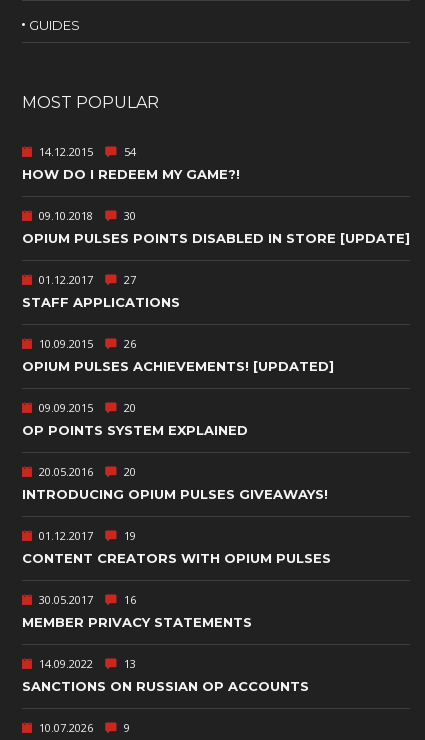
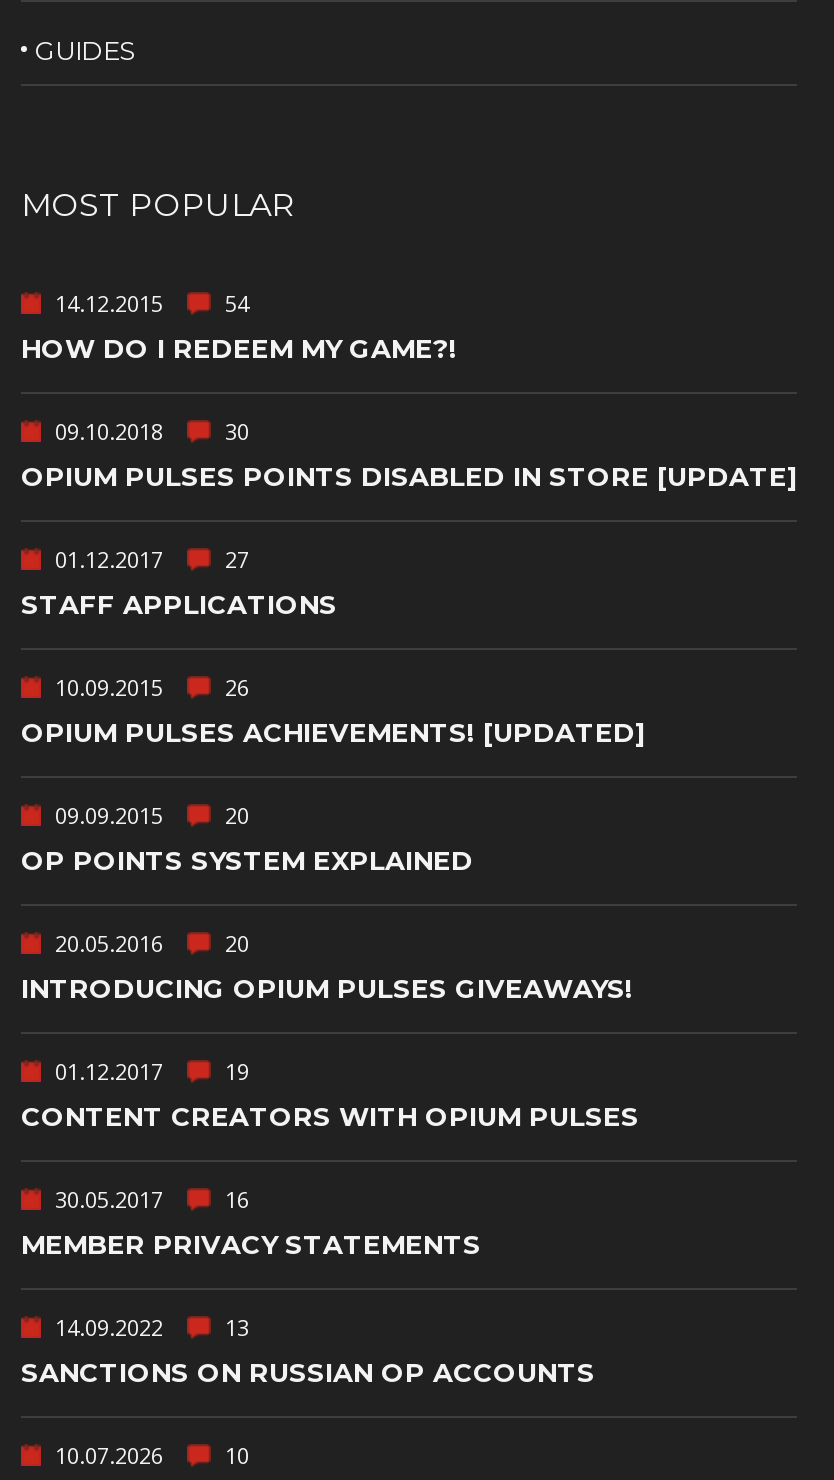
[124,720,130,735] 9 -> [225,1440,249,1470] 10

